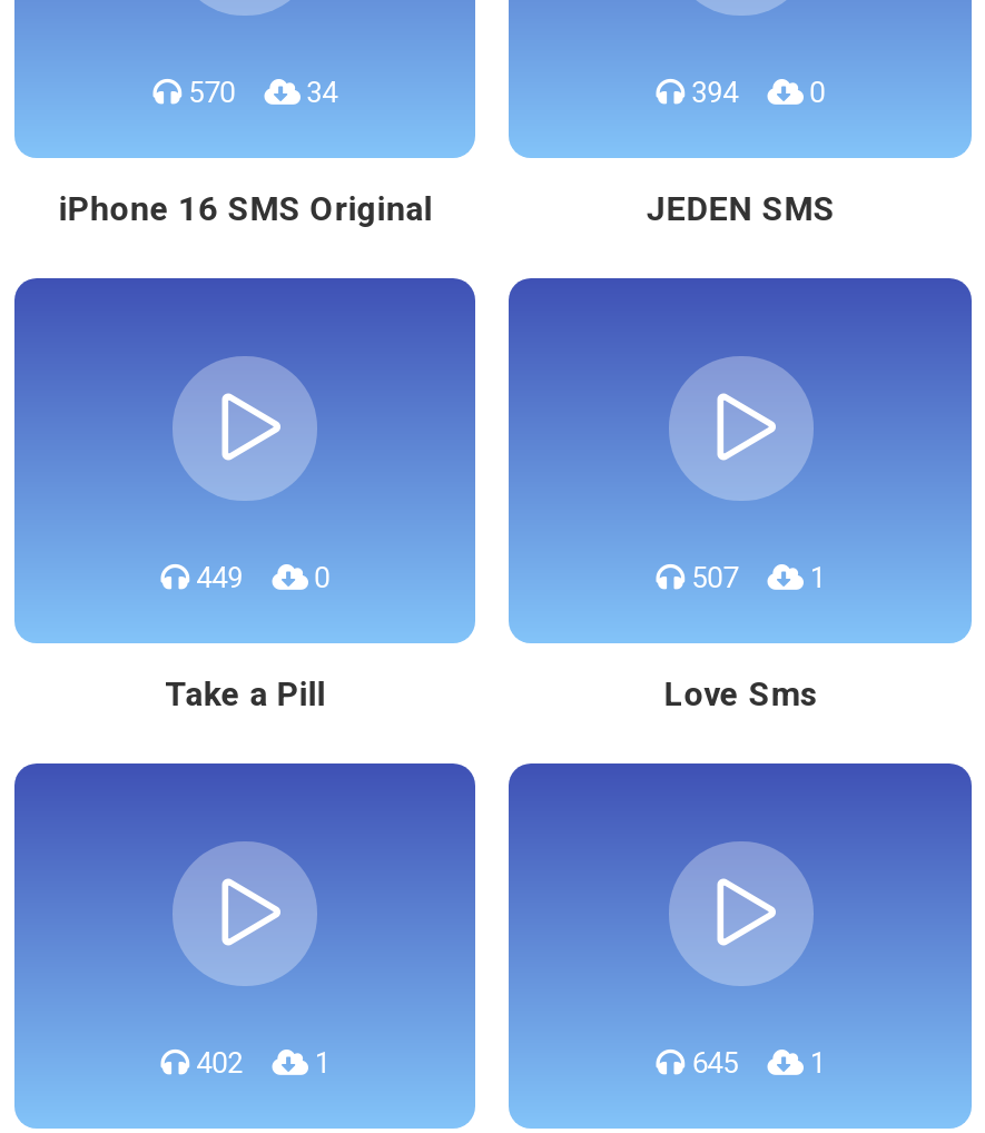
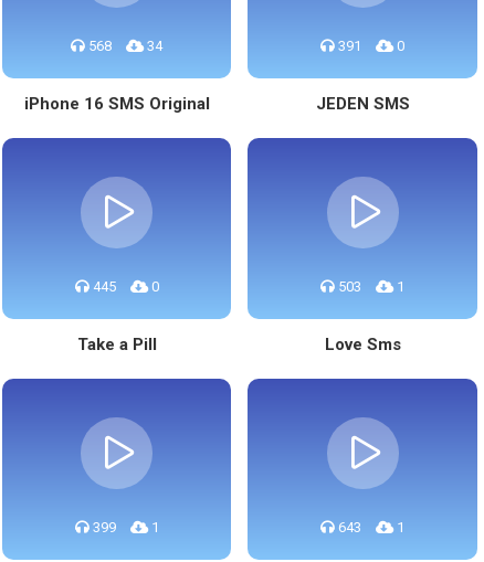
[182,76,338,109] 570 34 -> [85,38,163,54] 568 34
[685,76,825,109] 394 0 -> [335,38,405,54] 391 0
[190,561,330,594] 449 0 -> [89,278,159,295] 445 0
[685,561,825,594] 507 1 -> [335,278,405,295] 503 1
[190,1046,330,1080] 402 1 -> [89,519,159,536] 399 1
[685,1046,825,1080] 645 1 -> [335,519,405,536] 643 1

